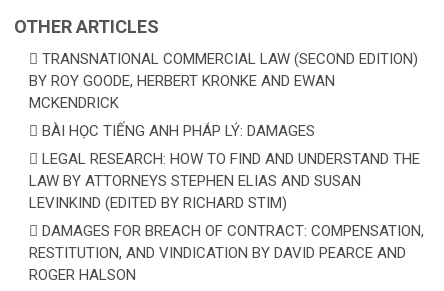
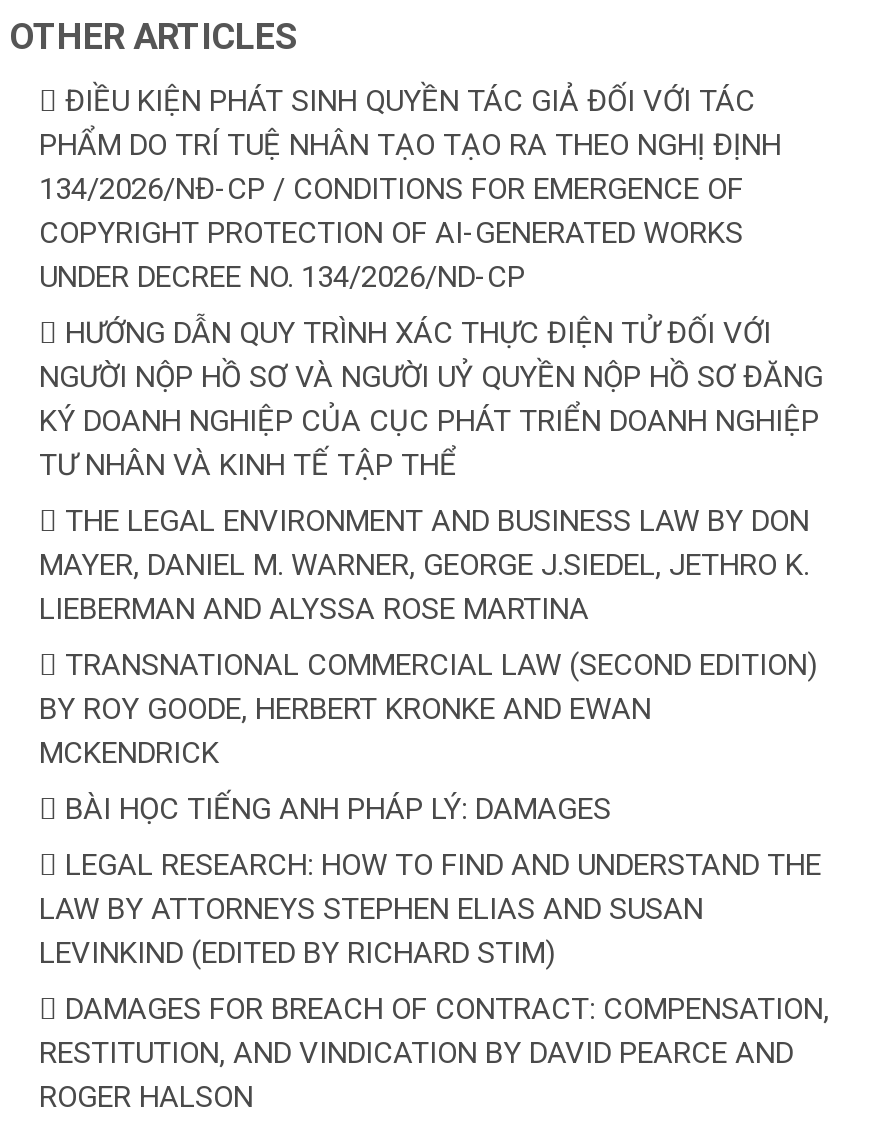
none -> [39,83,823,627] ĐIỀU KIỆN PHÁT SINH QUYỀN TÁC GIẢ ĐỐI VỚI TÁC | PHẨM DO TRÍ TUỆ NHÂN TẠO TẠO RA THEO NGHỊ ĐỊNH | 134/2026/NĐ-CP / CONDITIONS FOR EMERGENCE OF | COPYRIGHT PROTECTION OF AI-GENERATED WORKS | UNDER DECREE NO. 134/2026/ND-CP | HƯỚNG DẪN QUY TRÌNH XÁC THỰC ĐIỆN TỬ ĐỐI VỚI | NGƯỜI NỘP HỒ SƠ VÀ NGƯỜI UỶ QUYỀN NỘP HỒ SƠ ĐĂNG | KÝ DOANH NGHIỆP CỦA CỤC PHÁT TRIỂN DOANH NGHIỆP | TƯ NHÂN VÀ KINH TẾ TẬP THỂ | THE LEGAL ENVIRONMENT AND BUSINESS LAW BY DON | MAYER, DANIEL M. WARNER, GEORGE J.SIEDEL, JETHRO K. | LIEBERMAN AND ALYSSA ROSE MARTINA

